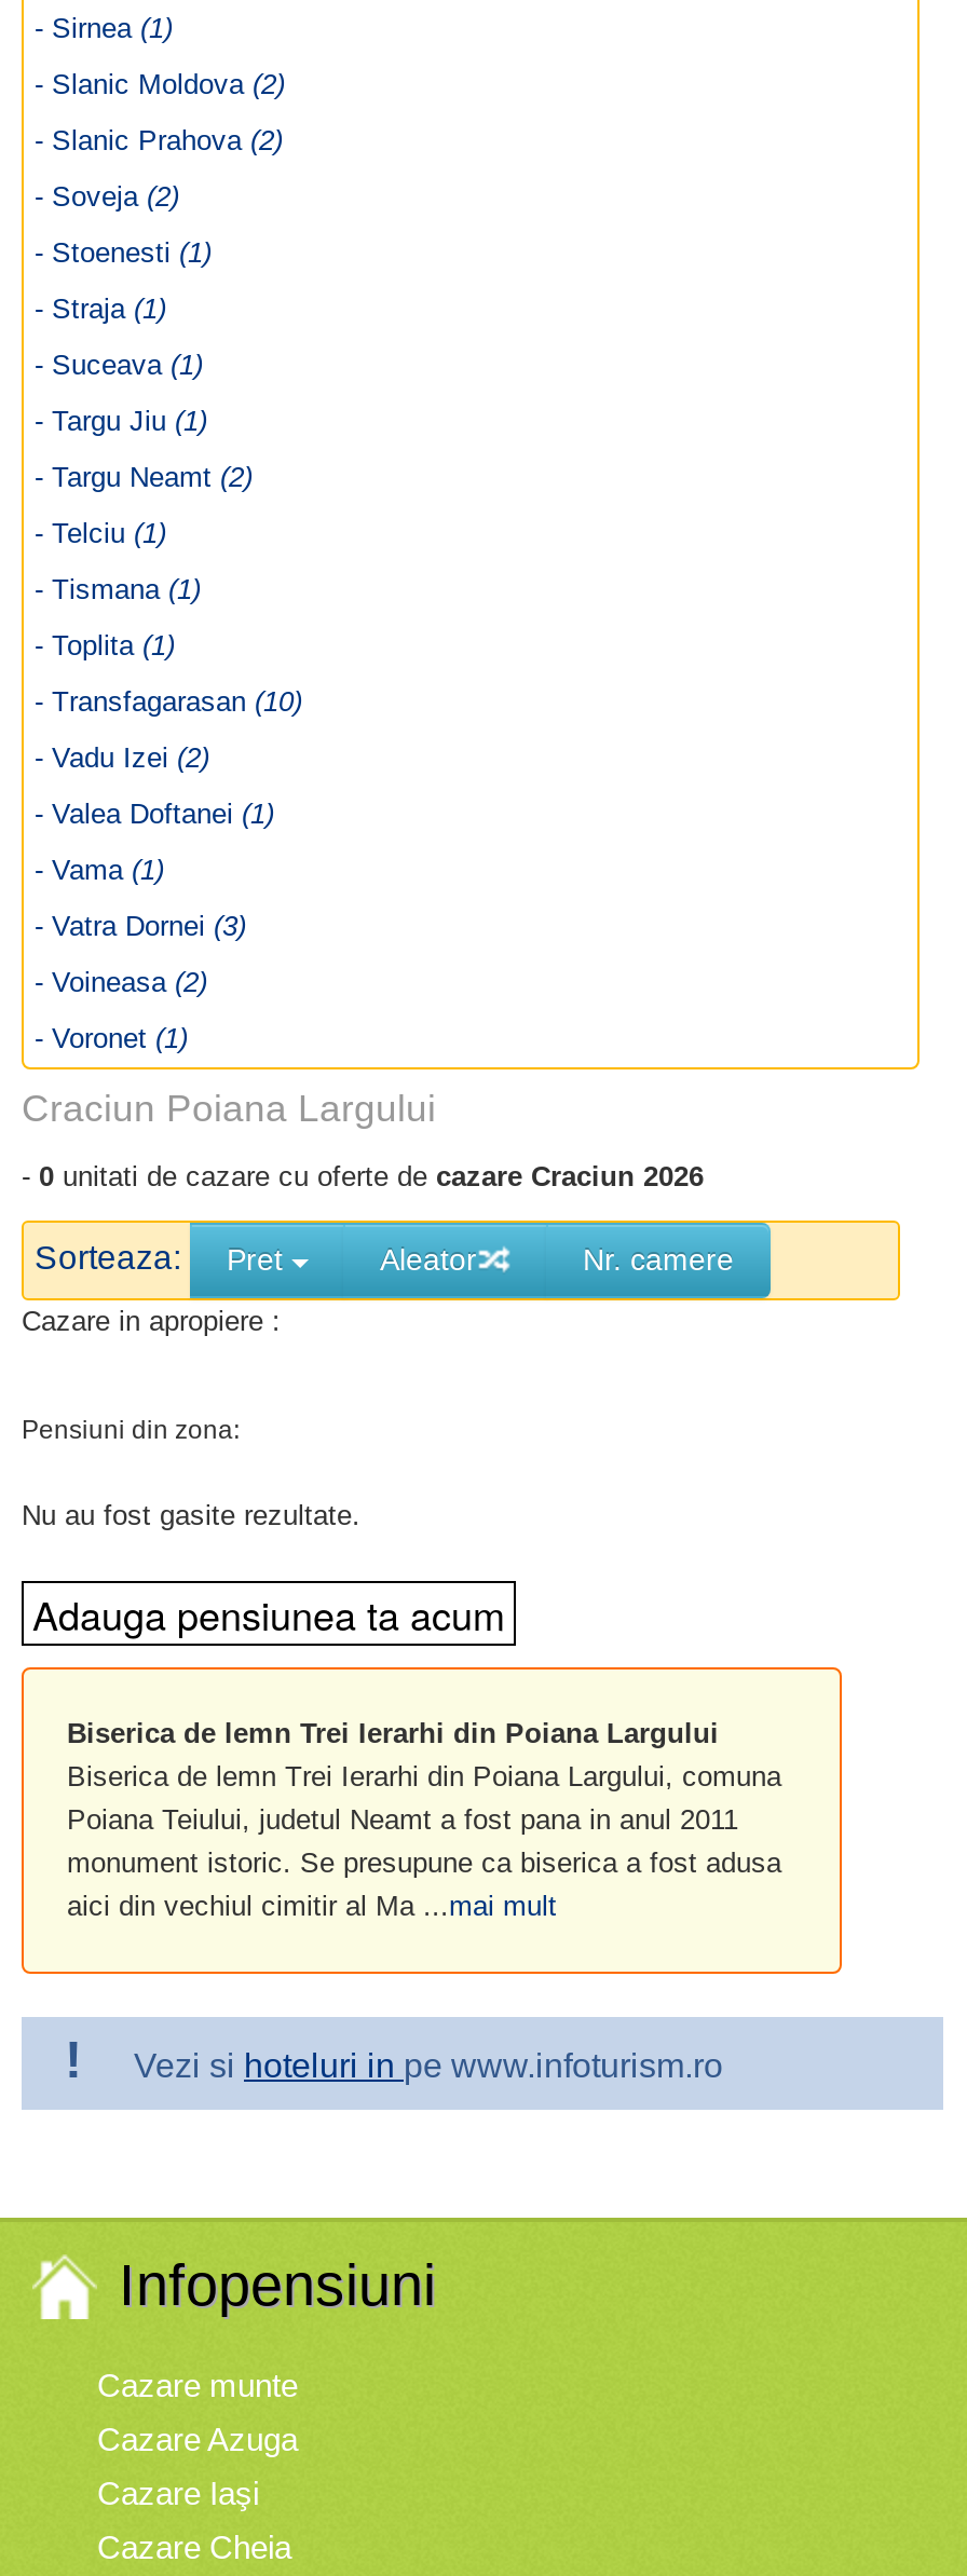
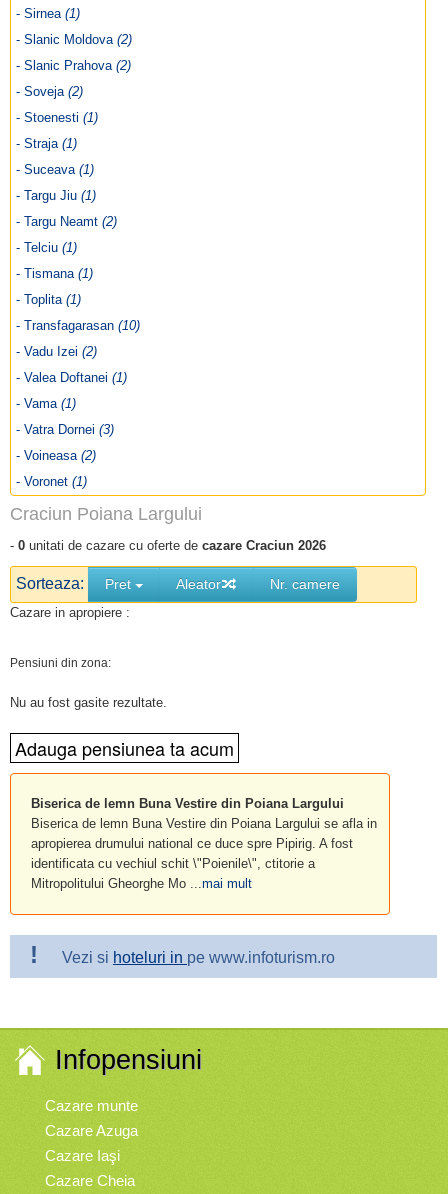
[67,1717,781,1922] Biserica de lemn Trei Ierarhi din Poiana Largului | Biserica de lemn Trei Ierarhi din Poiana Largului, comuna | Poiana Teiului, judetul Neamt a fost pana in anul 2011 | monument istoric. Se presupune ca biserica a fost adusa | aici din vechiul cimitir al Ma ...mai mult -> [31,796,377,891] Biserica de lemn Buna Vestire din Poiana Largului | Biserica de lemn Buna Vestire din Poiana Largului se afla in | apropierea drumului national ce duce spre Pipirig. A fost | identificata cu vechiul schit \"Poienile\", ctitorie a | Mitropolitului Gheorghe Mo ...mai mult

